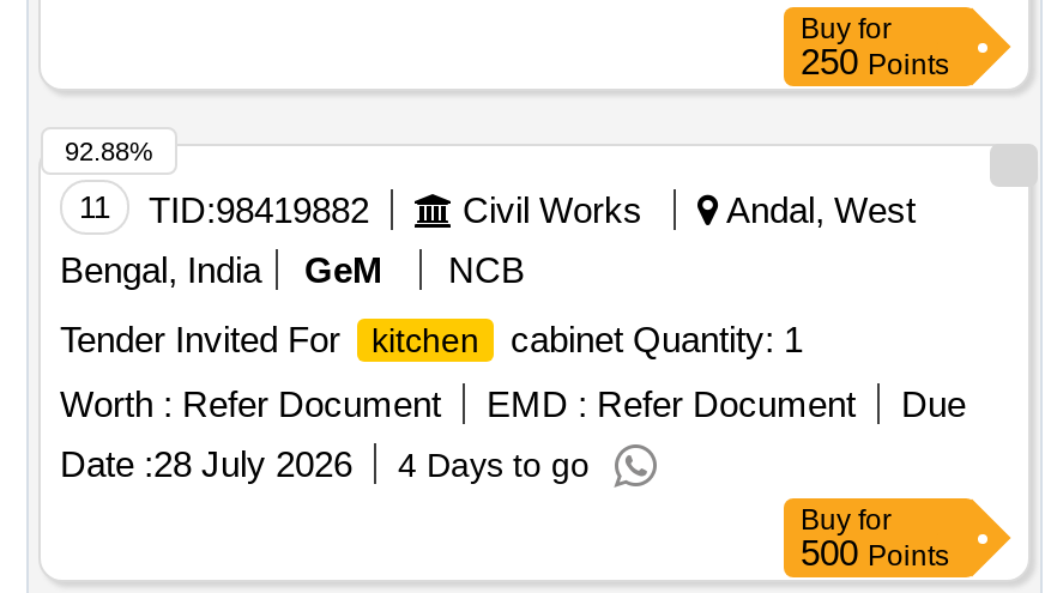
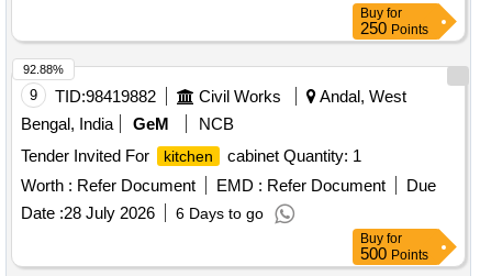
[79,190,369,230] 11 TID:98419882 -> [30,87,156,106] 9 TID:98419882
[60,444,590,484] Date : 28 July 2026 4 Days to go -> [21,204,264,222] Date : 28 July 2026 6 Days to go

